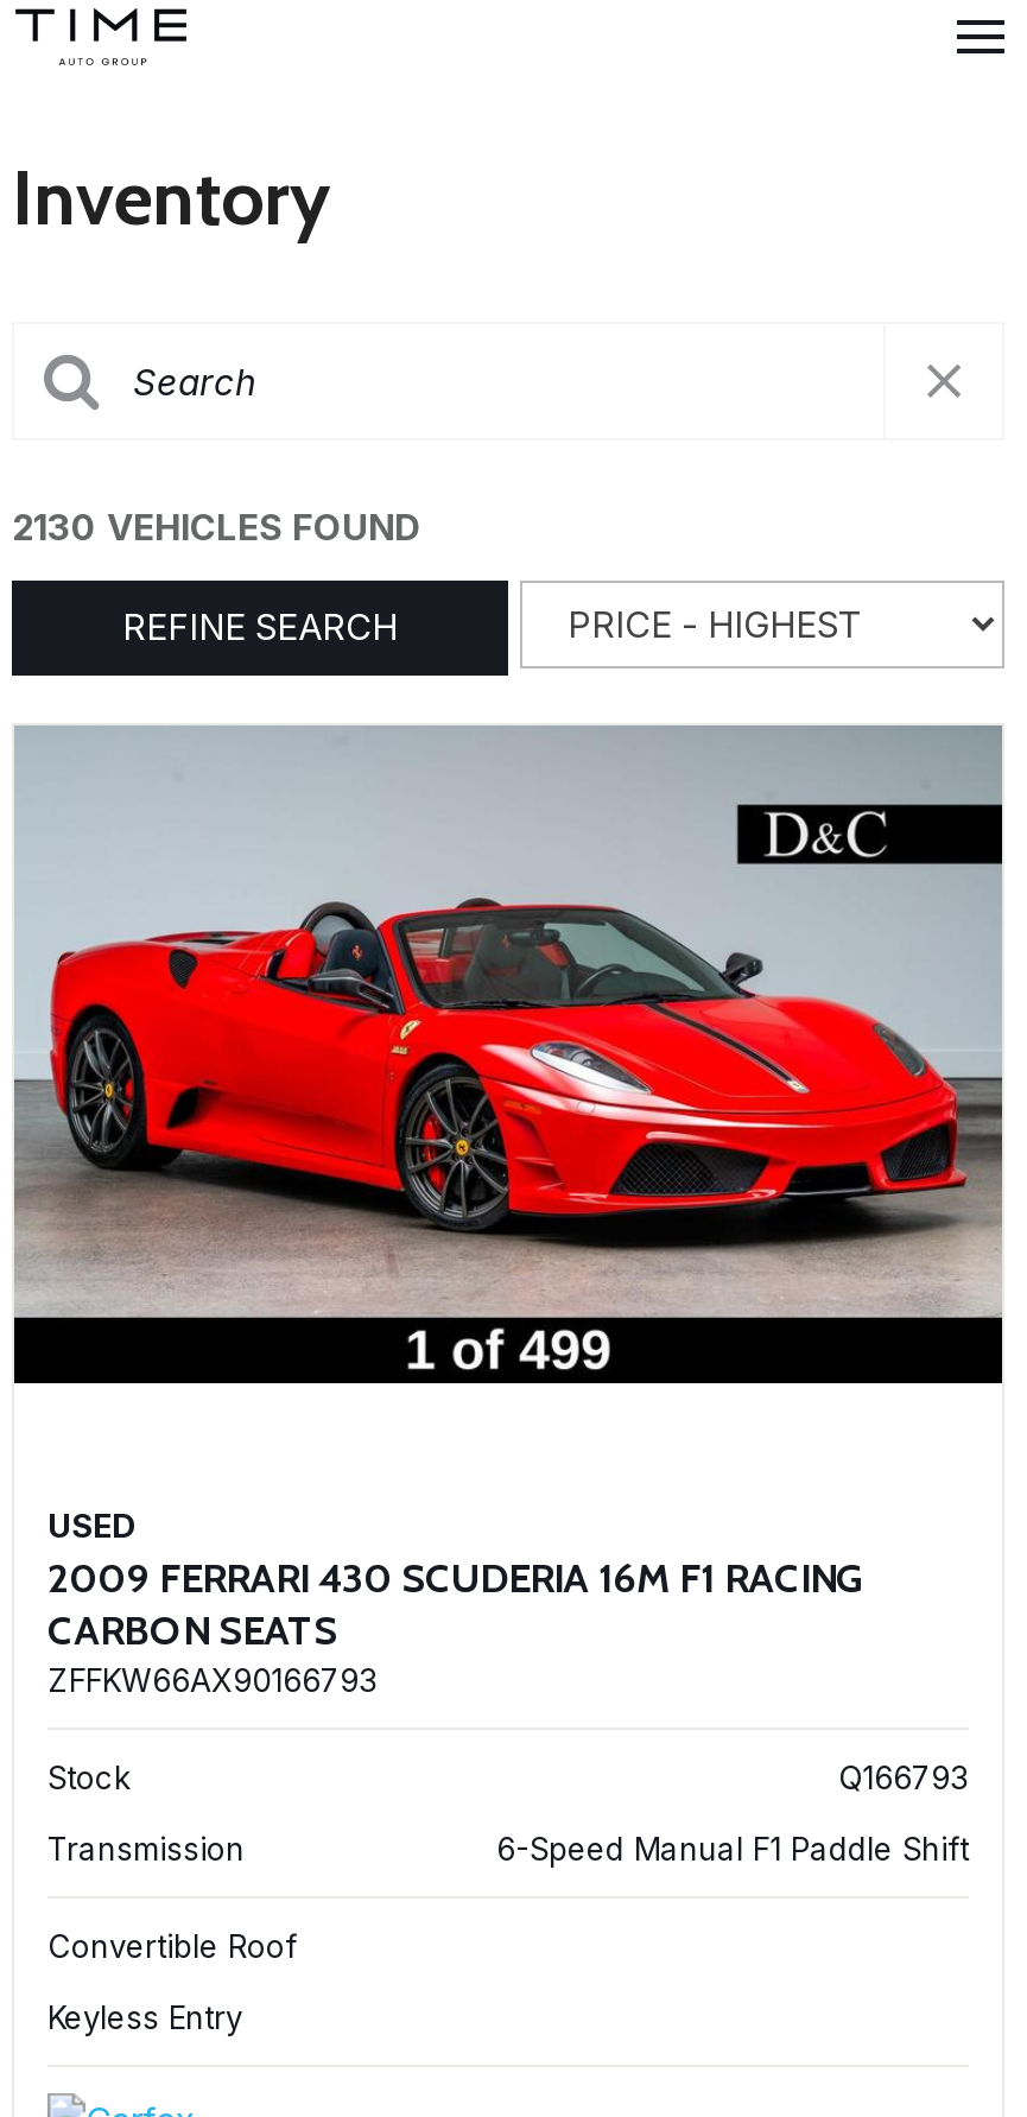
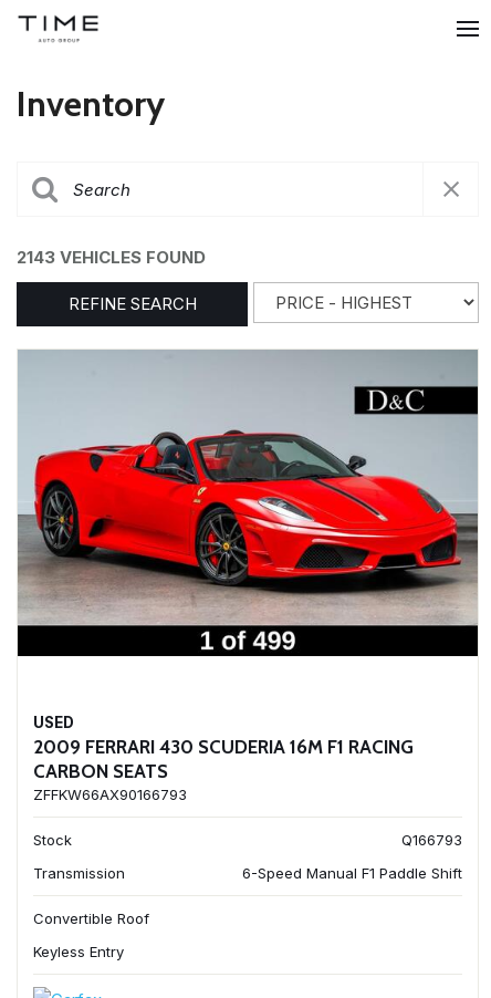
[12,505,420,550] 2130 VEHICLES FOUND -> [17,247,206,268] 2143 VEHICLES FOUND

